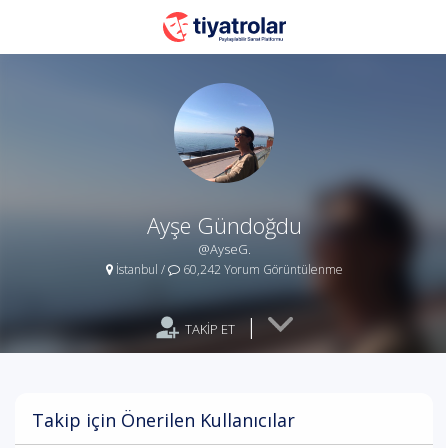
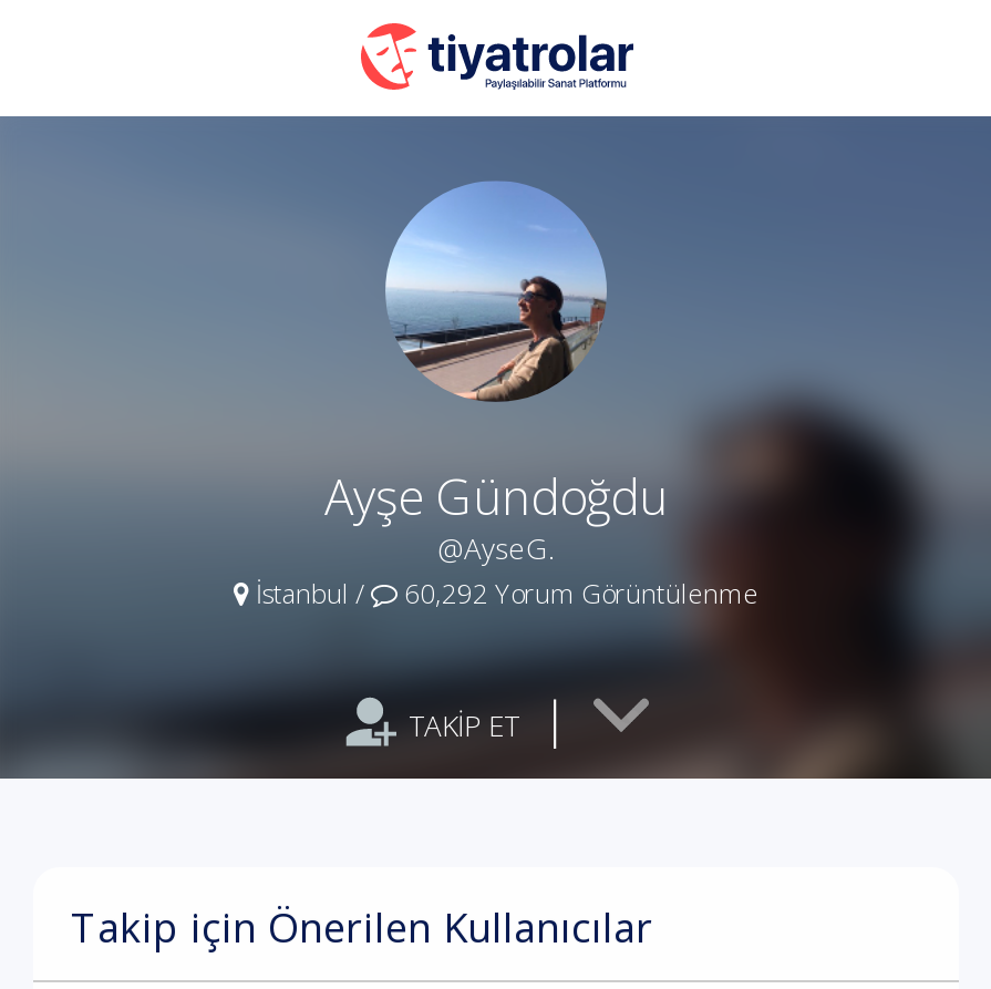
[179,261,342,278] 60,242 Yorum Görüntülenme -> [398,575,758,612] 60,292 Yorum Görüntülenme

